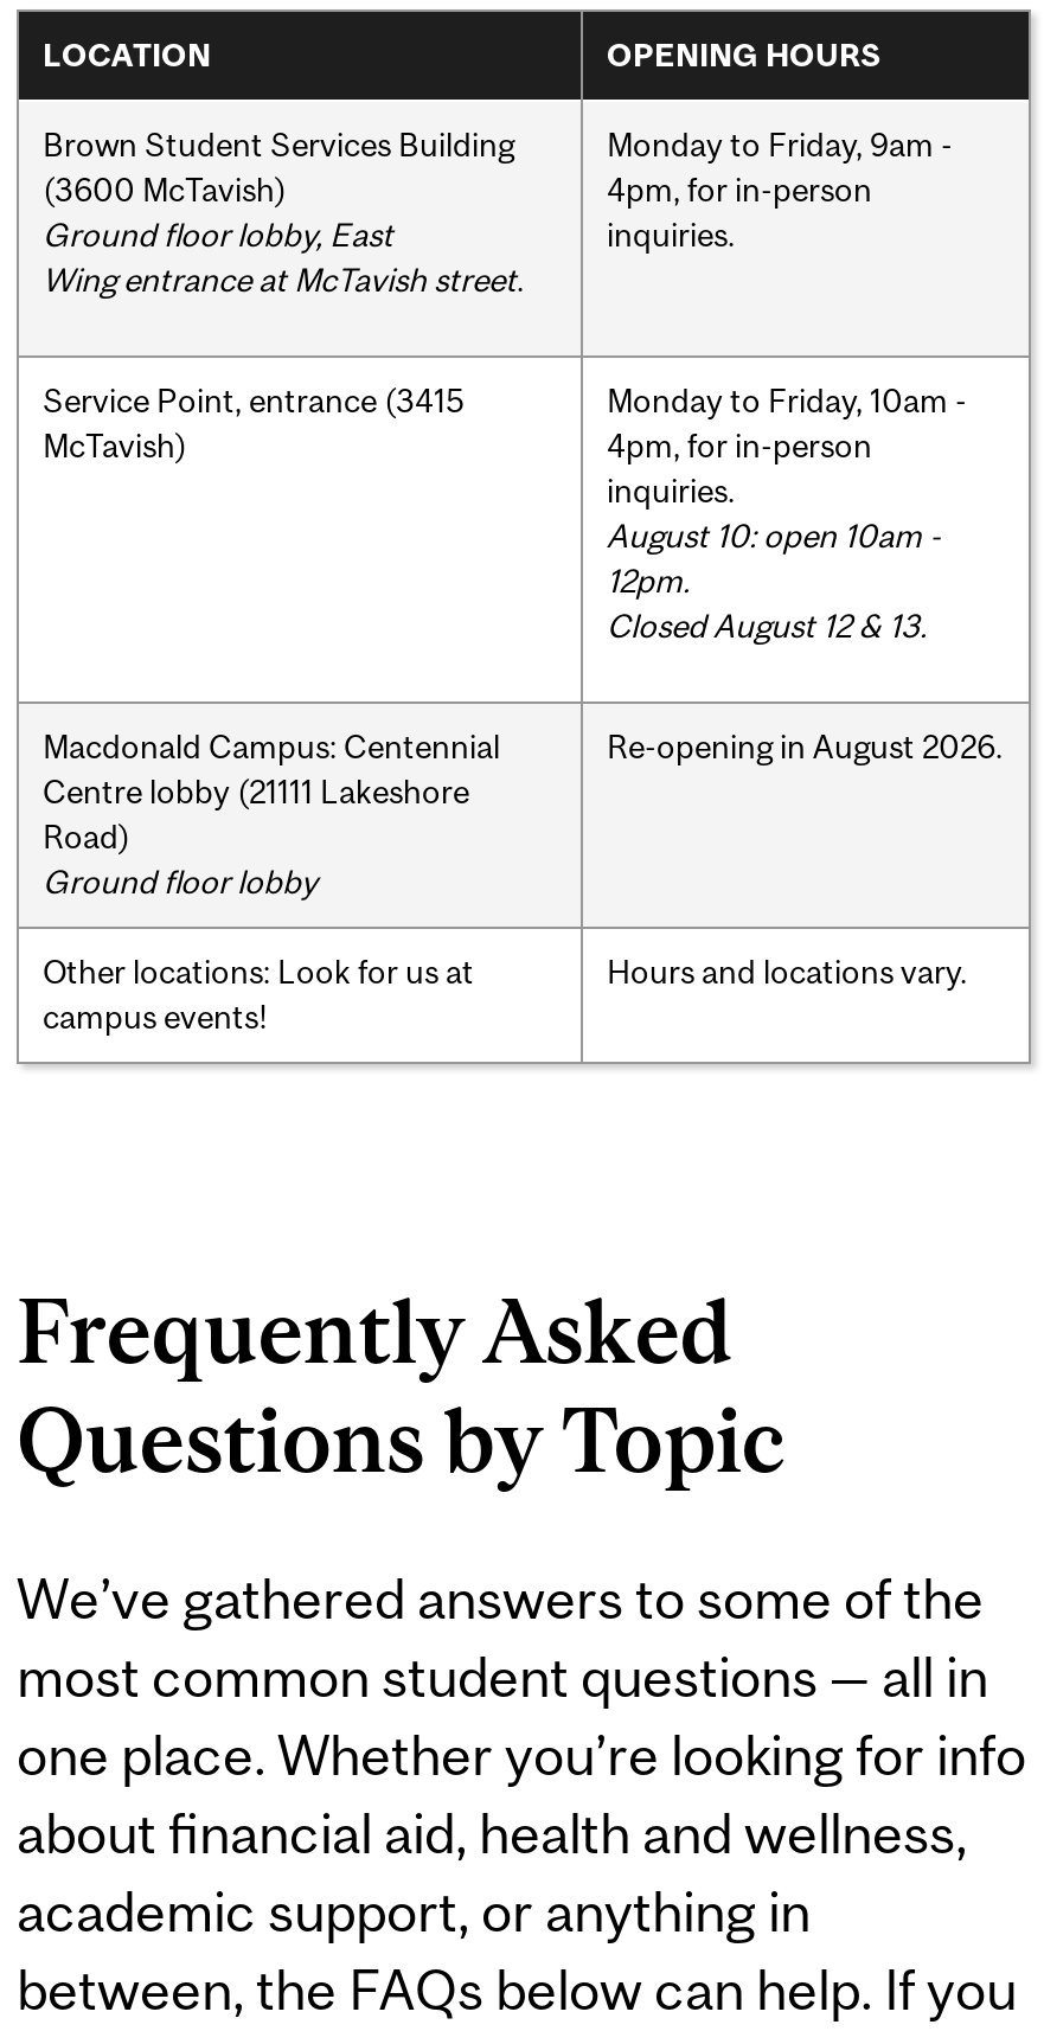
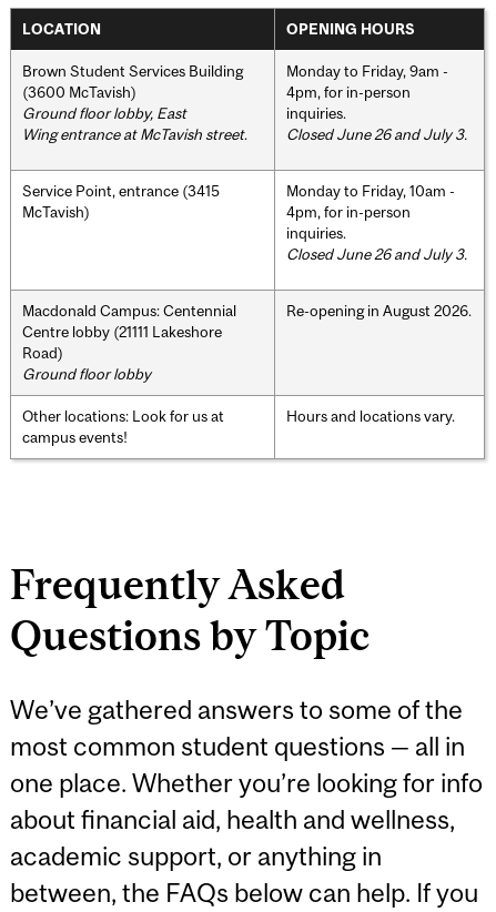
none -> [286,125,467,143] Closed June 26 and July 3.
[607,516,941,644] August 10: open 10am - | 12pm. | Closed August 12 & 13. -> [286,245,467,263] Closed June 26 and July 3.

